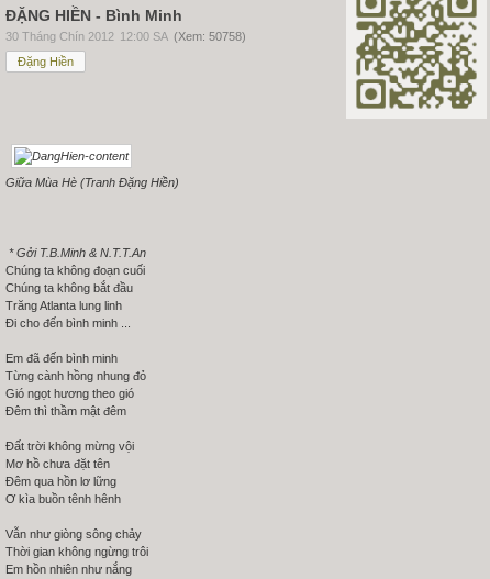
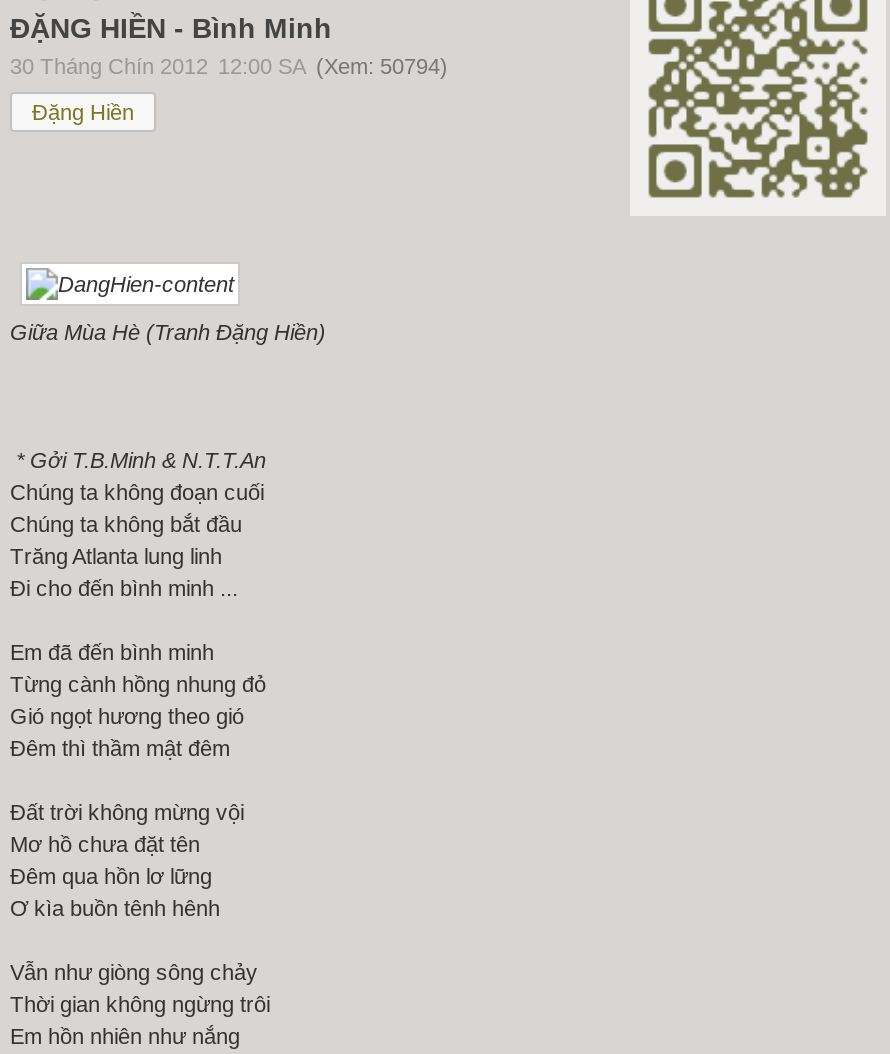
[5,30,246,43] 30 Tháng Chín 2012 12:00 SA (Xem: 50758) -> [10,54,448,78] 30 Tháng Chín 2012 12:00 SA (Xem: 50794)

